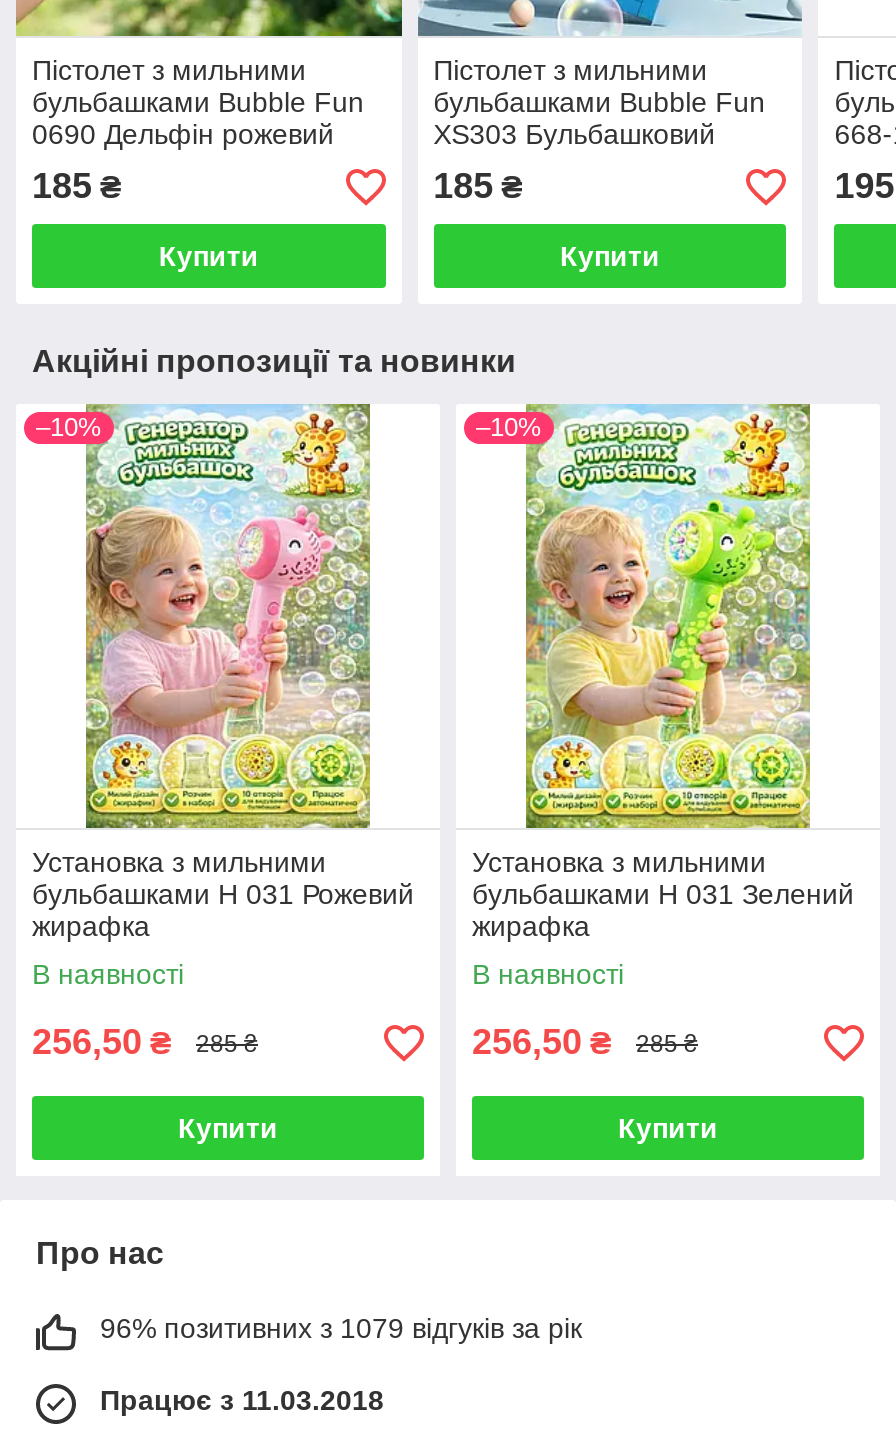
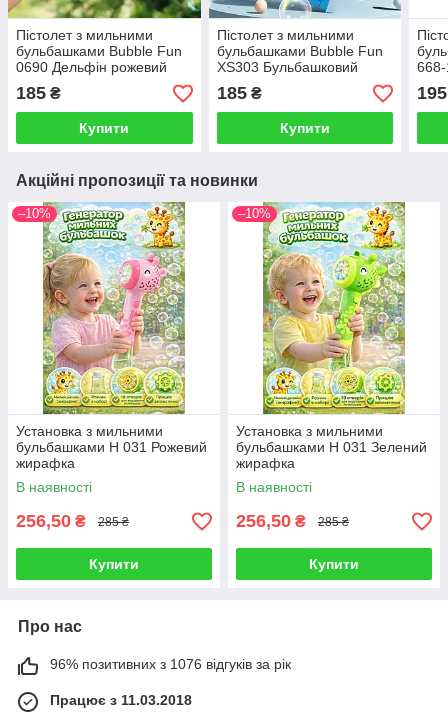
[100,1313,582,1345] 96% позитивних з 1079 відгуків за рік -> [50,656,291,672] 96% позитивних з 1076 відгуків за рік

